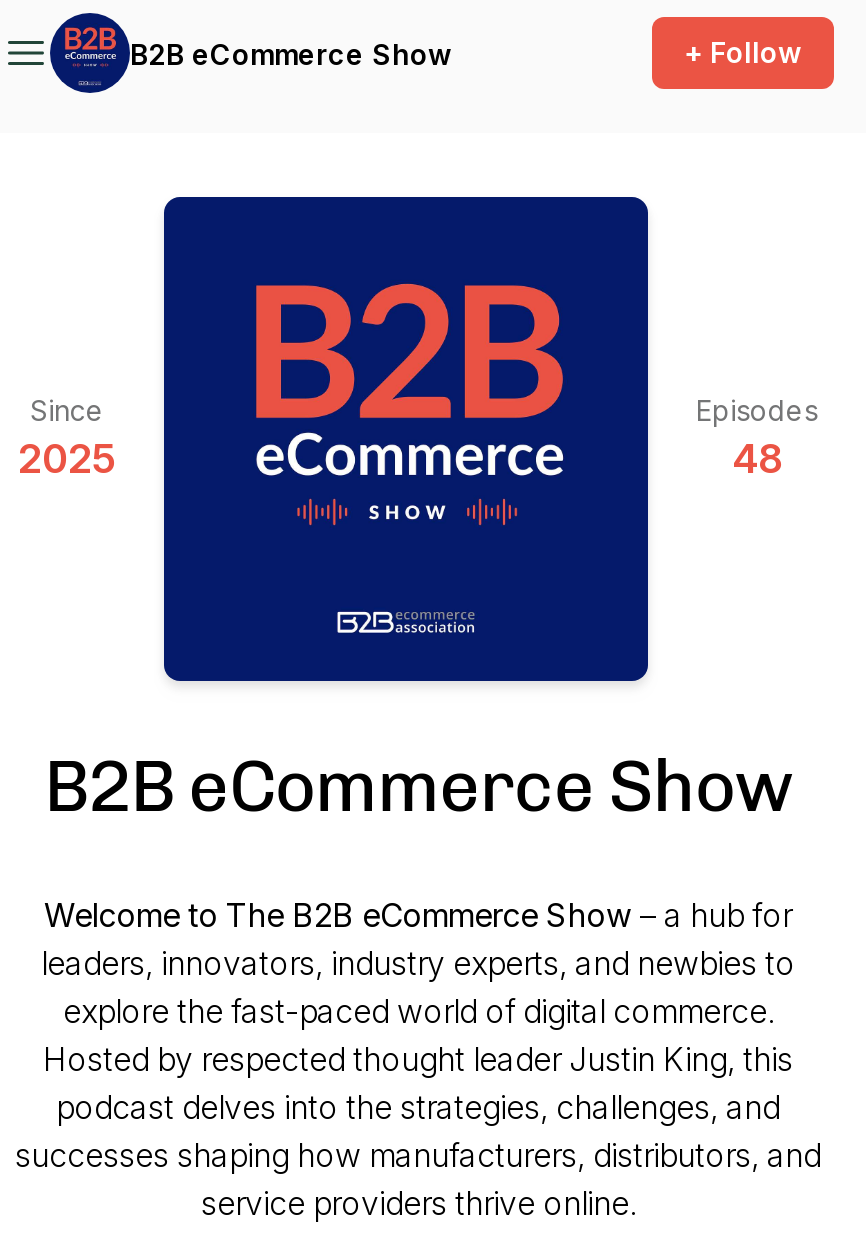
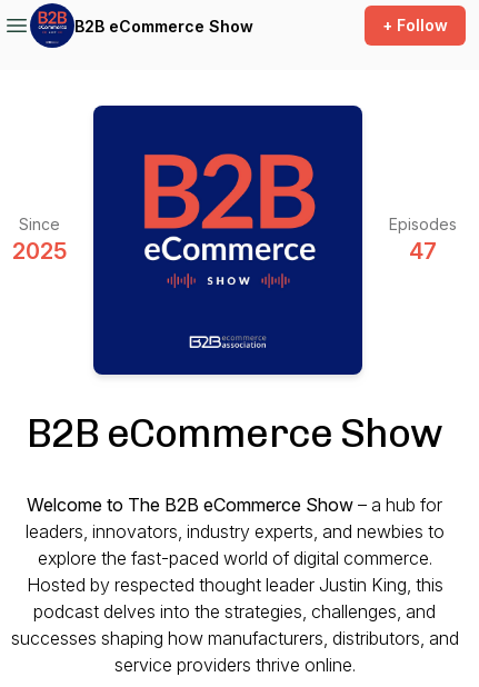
[732,435,782,483] 48 -> [409,238,437,265] 47

